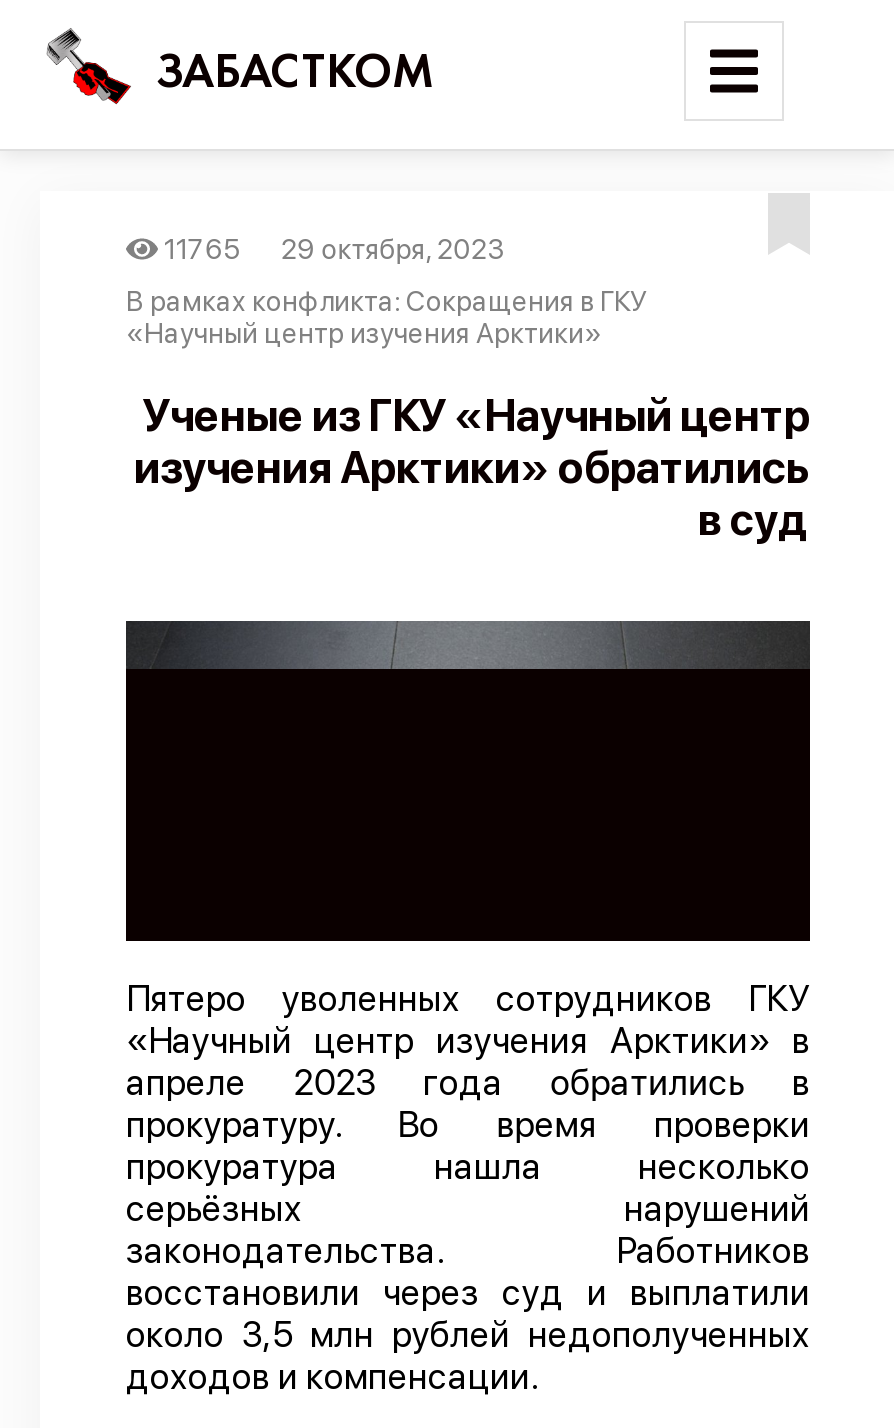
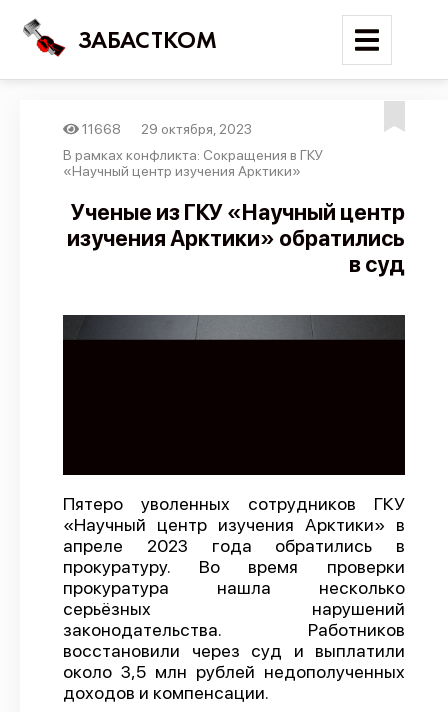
[158,233,504,265] 11765 29 октября, 2023 -> [79,121,252,137] 11668 29 октября, 2023

